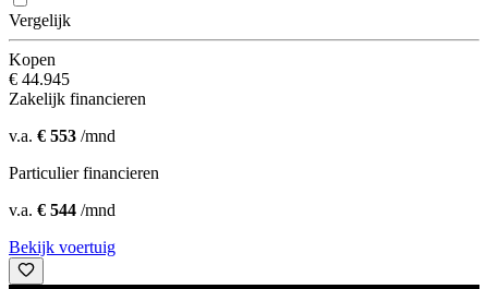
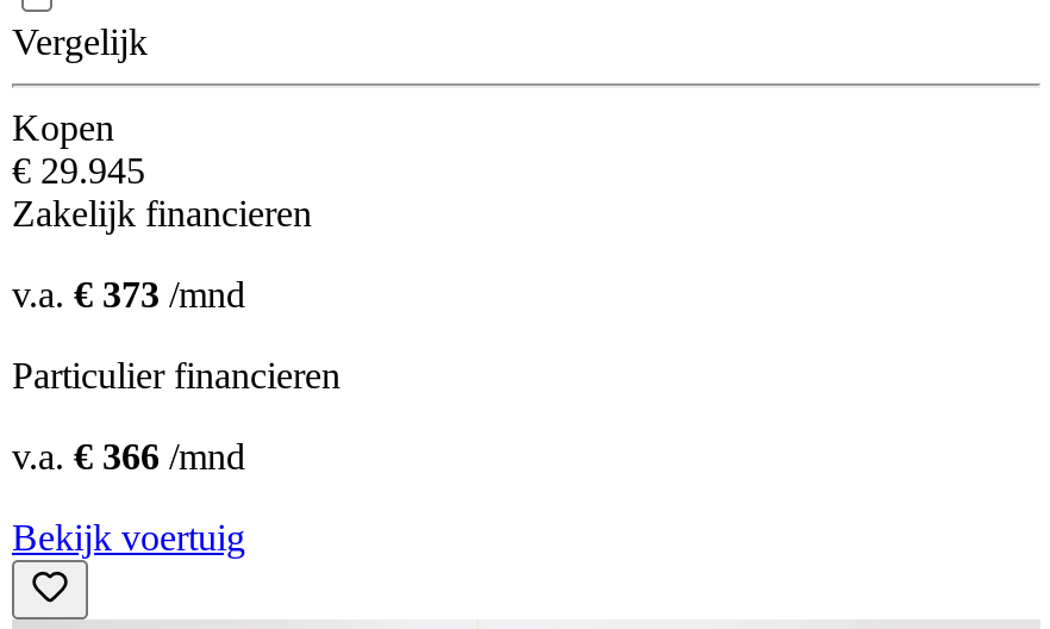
[9,70,70,89] € 44.945 -> [12,151,145,191] € 29.945
[9,127,116,145] v.a. € 553 /mnd -> [12,274,245,315] v.a. € 373 /mnd
[9,201,116,219] v.a. € 544 /mnd -> [12,436,245,477] v.a. € 366 /mnd

